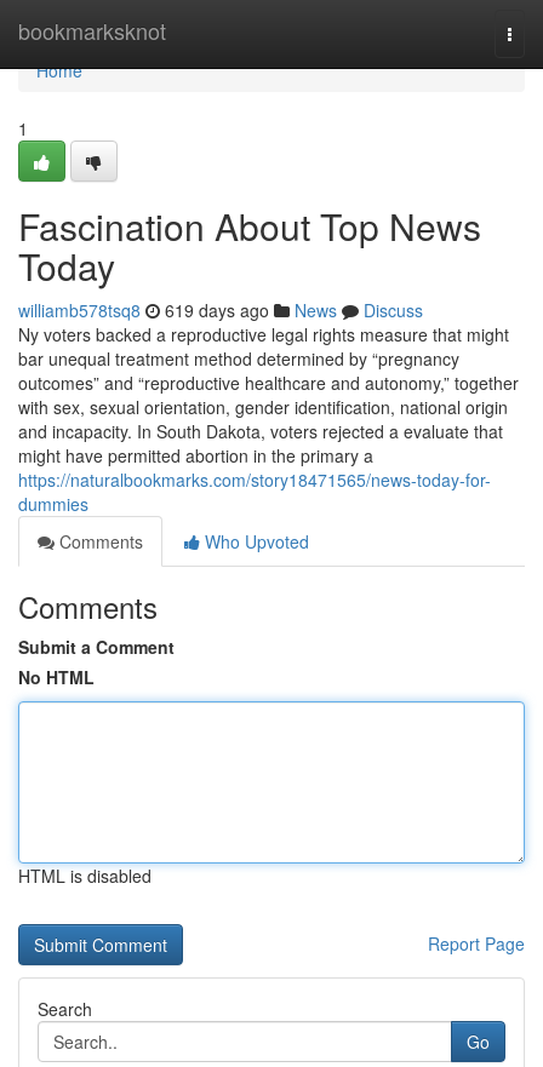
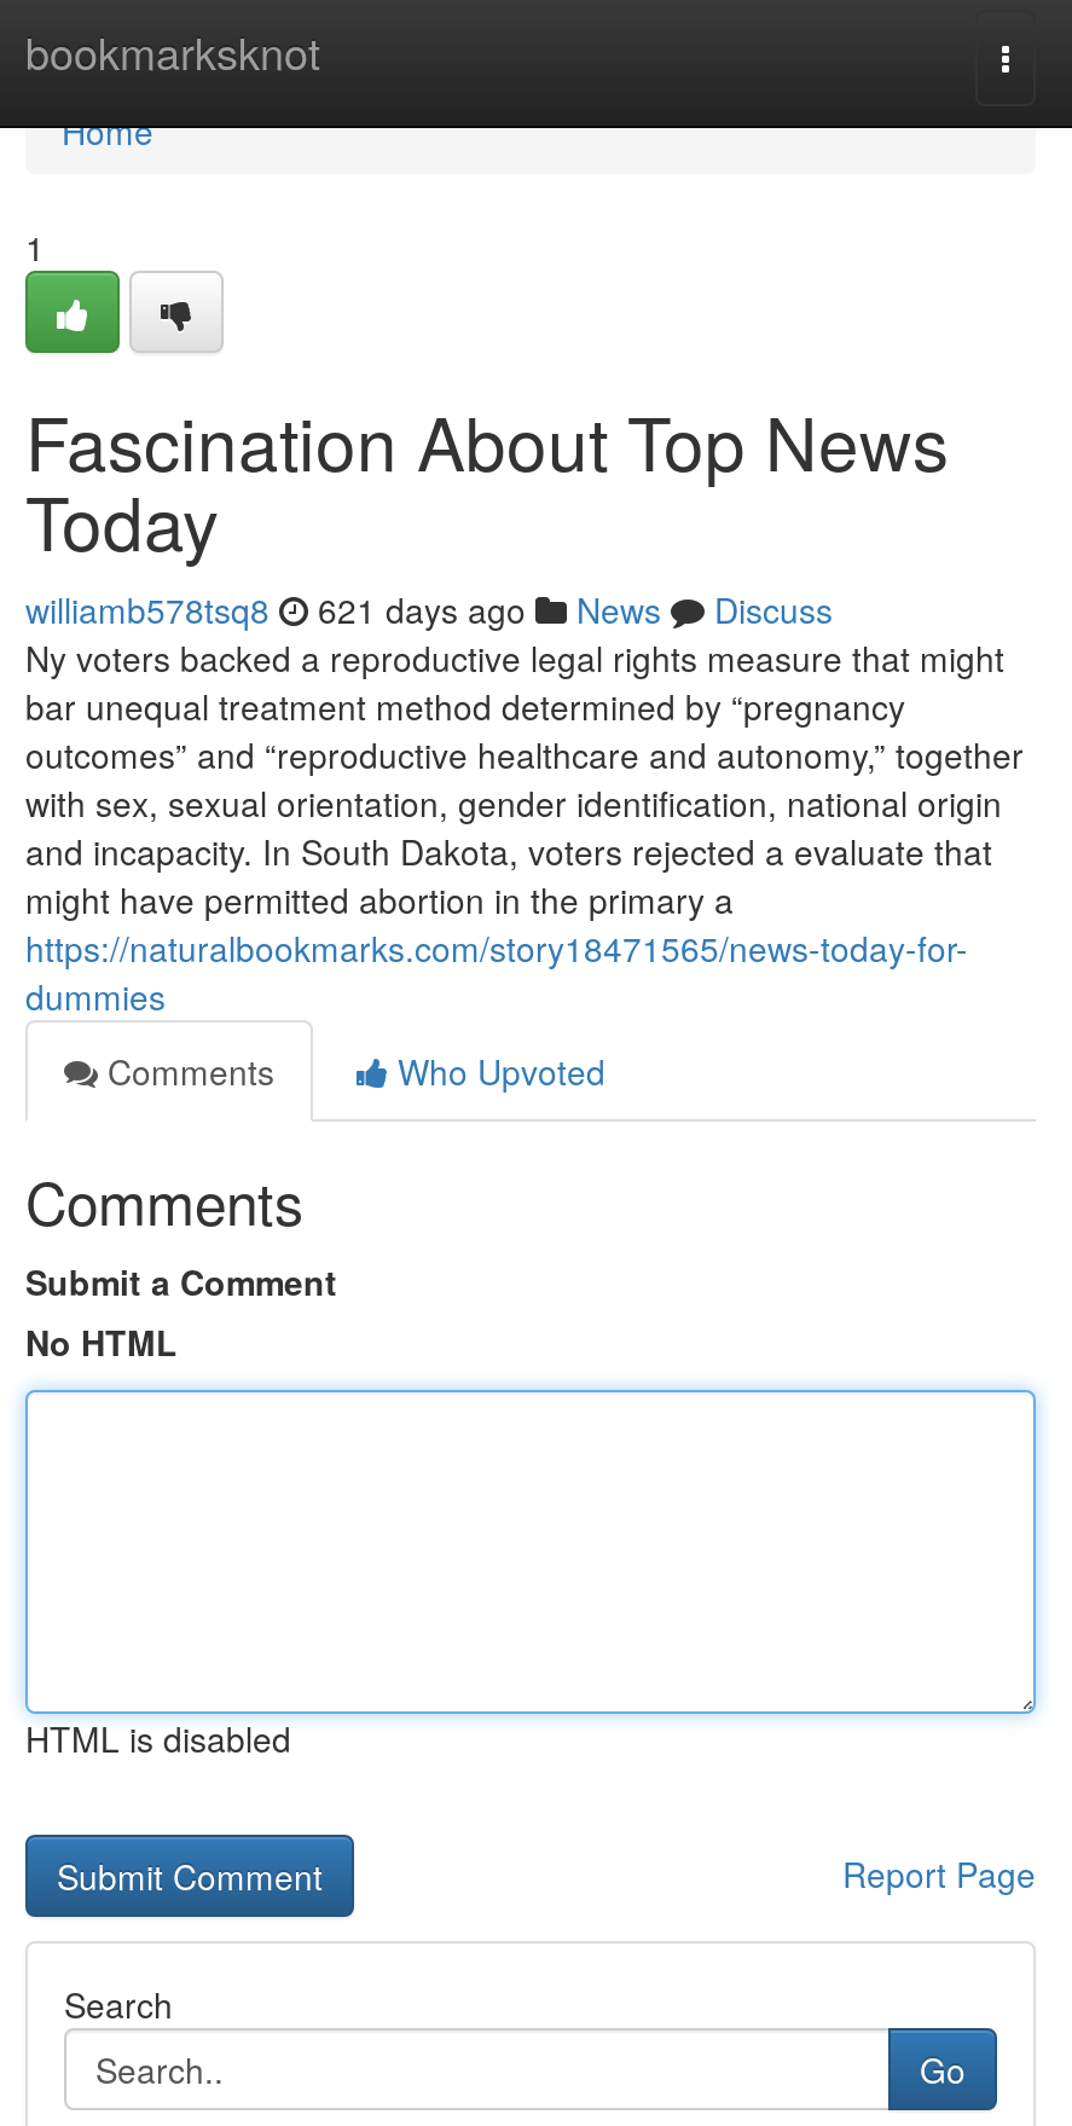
[18,298,423,322] williamb578tsq8 619 days ago News Discuss -> [25,585,833,633] williamb578tsq8 621 days ago News Discuss

